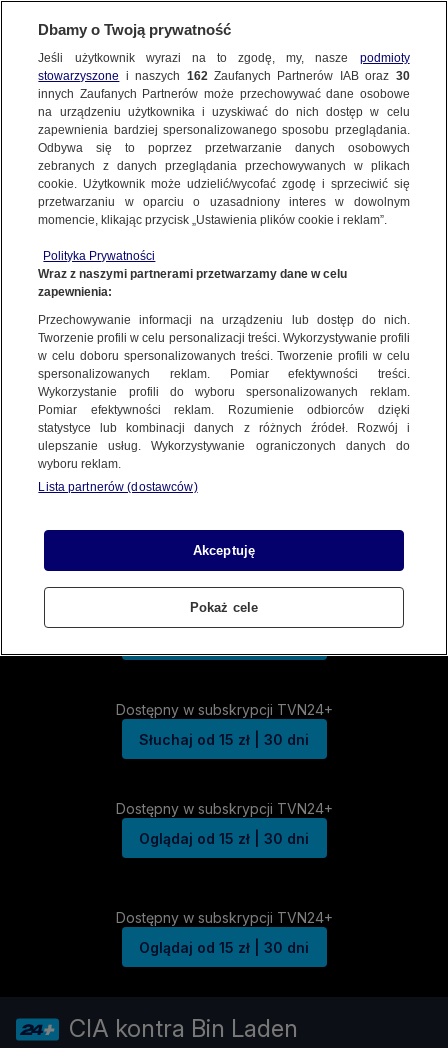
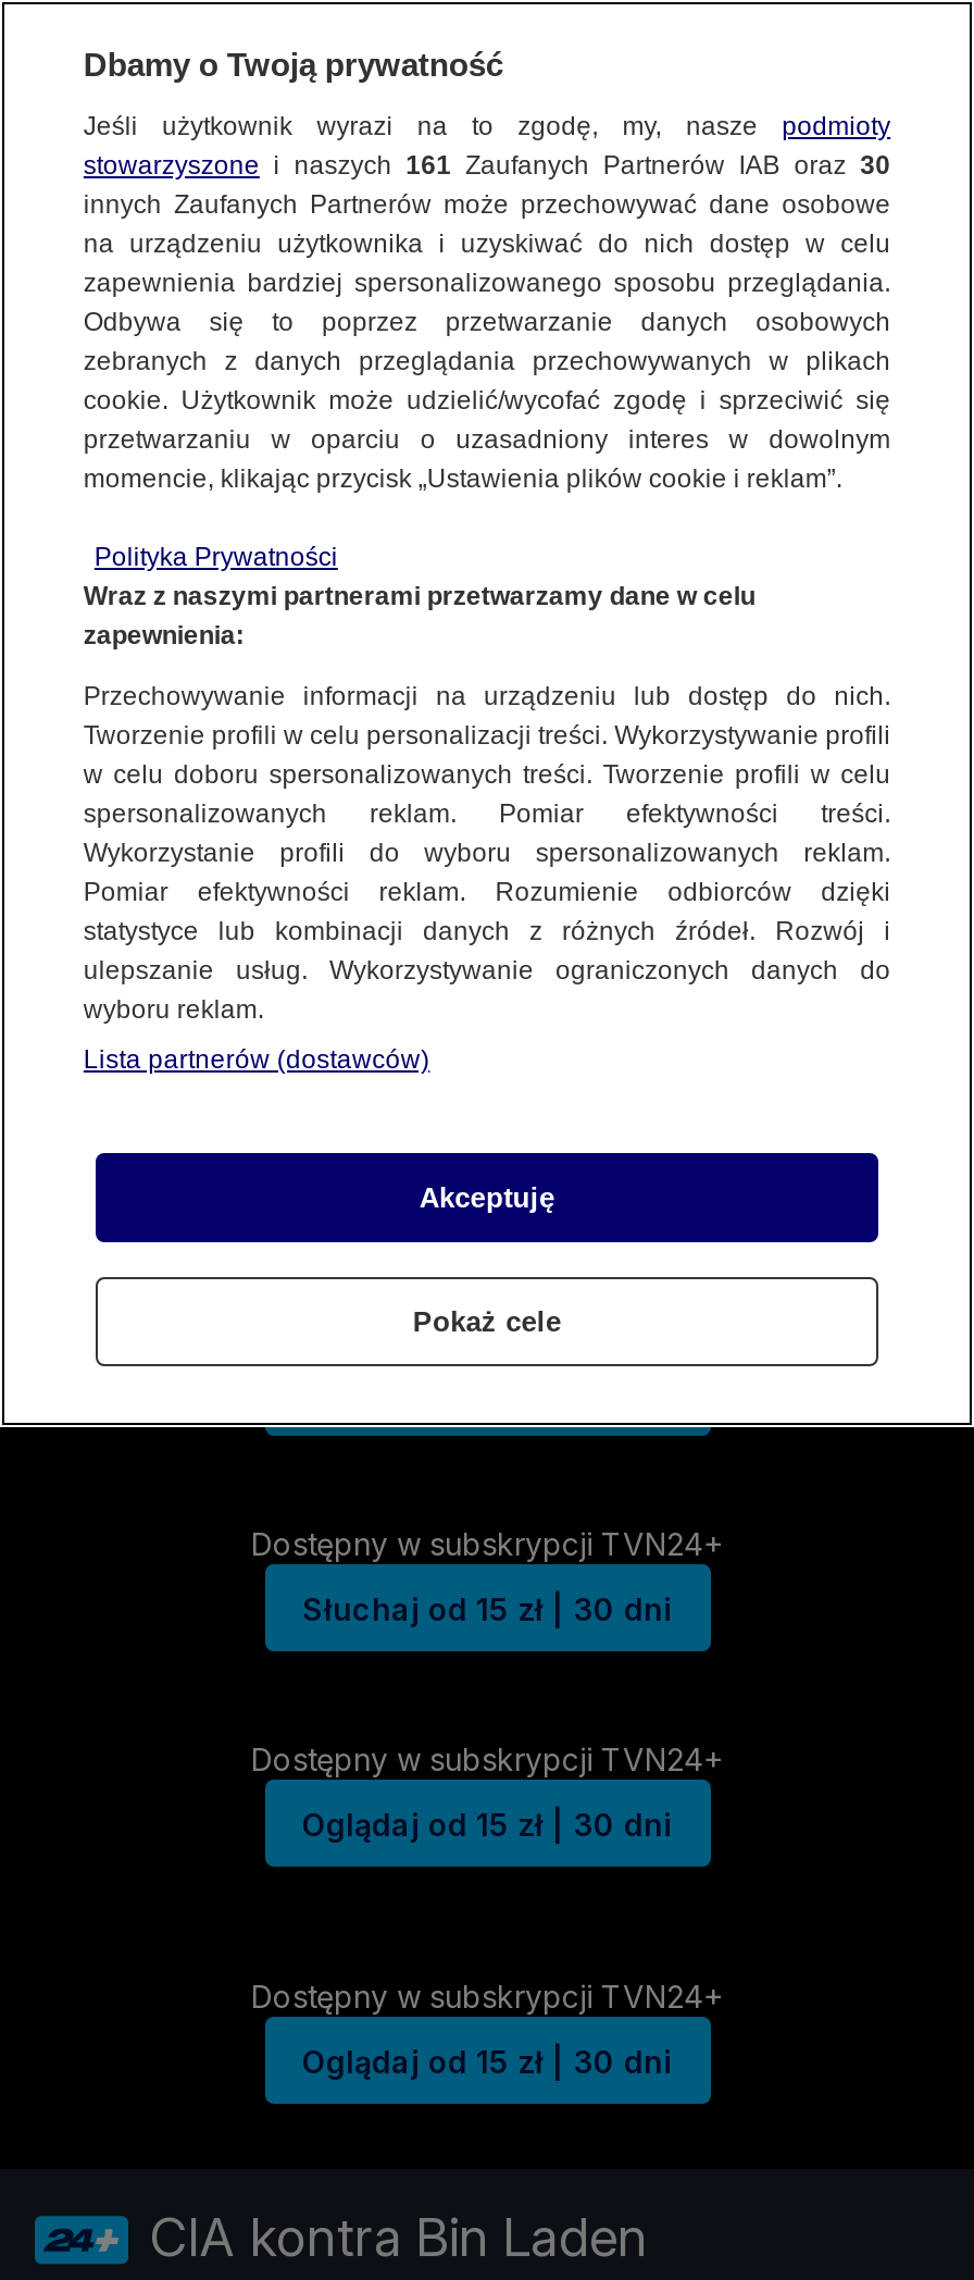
[38,69,410,83] stowarzyszone i naszych 162 Zaufanych Partnerów IAB oraz 30 -> [83,150,891,181] stowarzyszone i naszych 161 Zaufanych Partnerów IAB oraz 30

